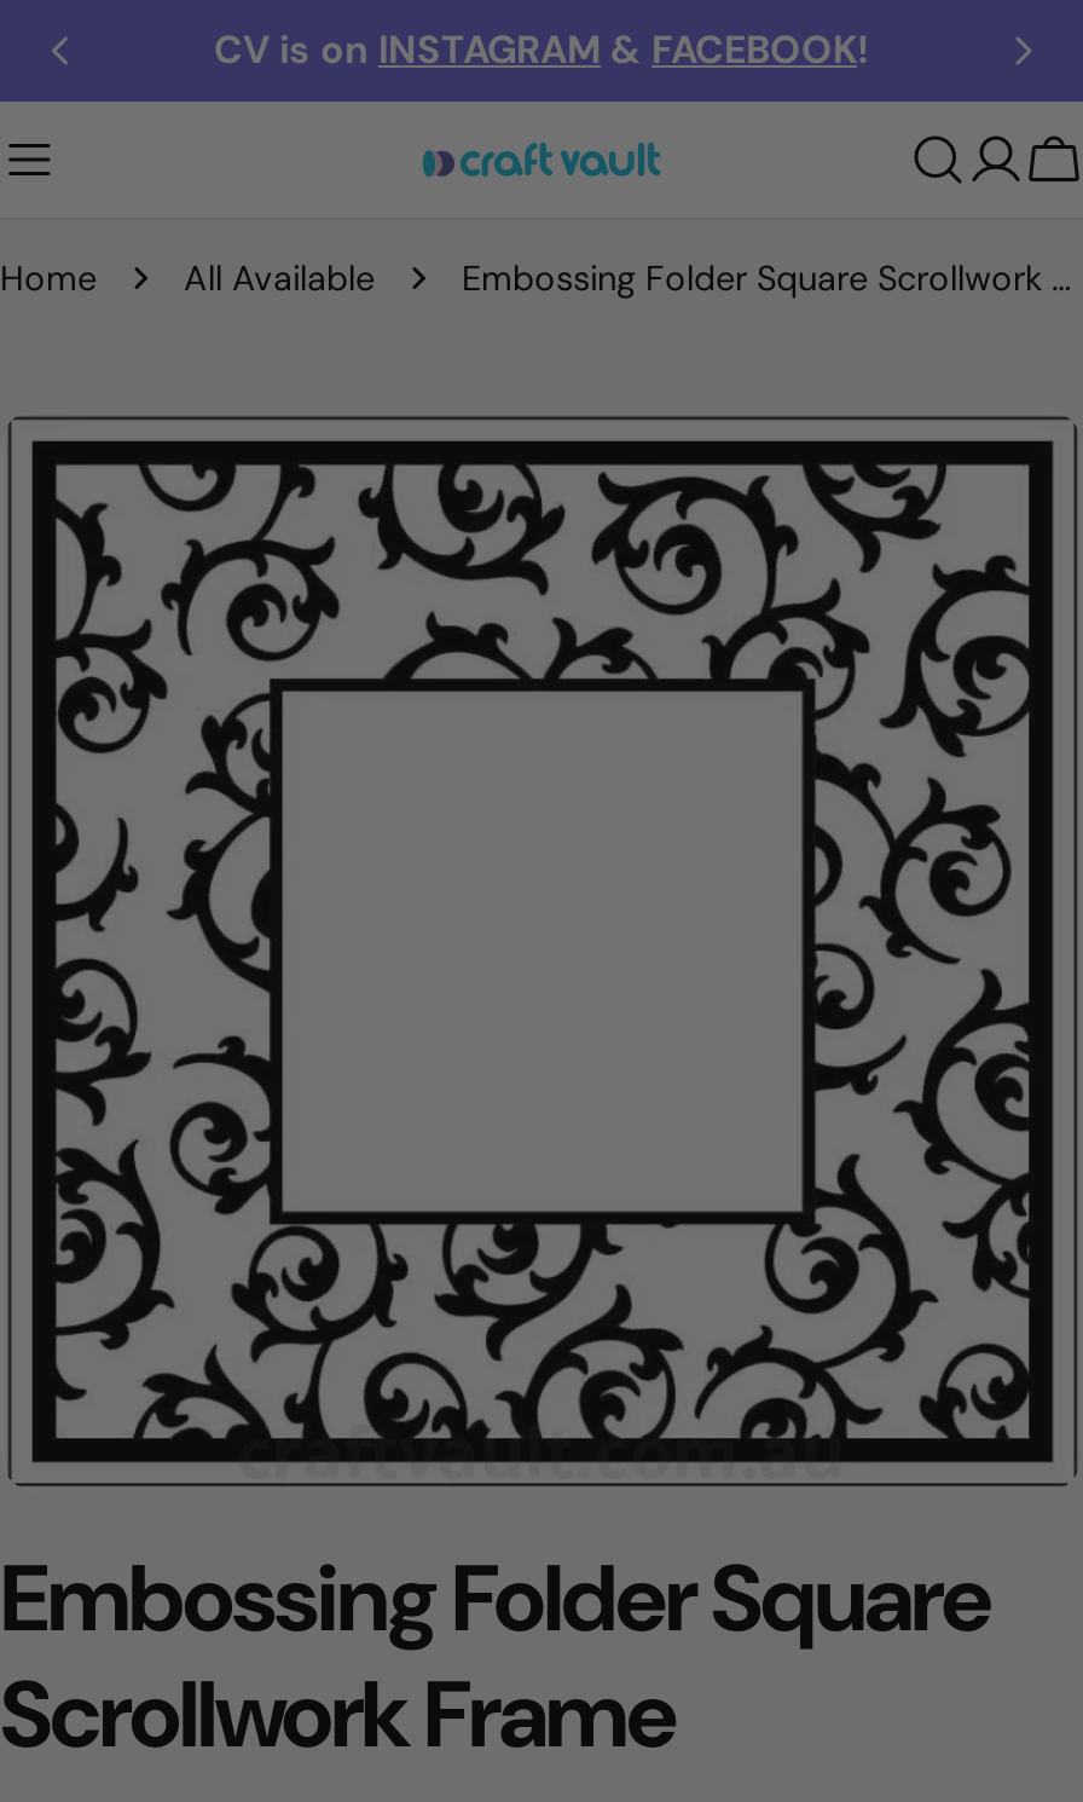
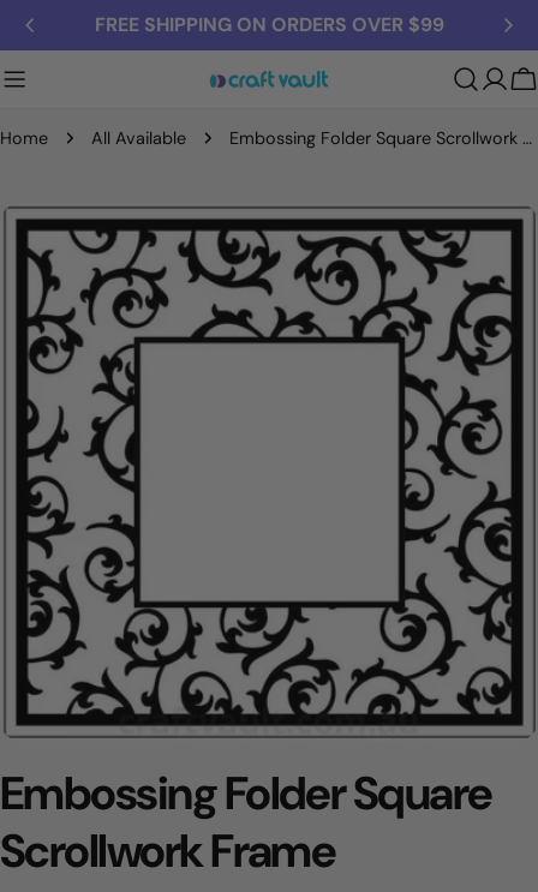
[214,24,869,75] CV is on INSTAGRAM & FACEBOOK! -> [94,12,444,37] FREE SHIPPING ON ORDERS OVER $99

